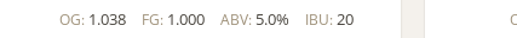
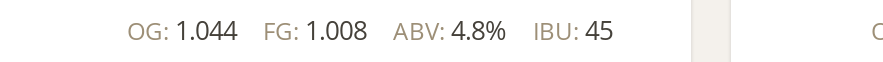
[59,8,354,30] OG: 1.038 | FG: 1.000 | ABV: 5.0% | IBU: 20 -> [127,12,613,48] OG: 1.044 | FG: 1.008 | ABV: 4.8% | IBU: 45

